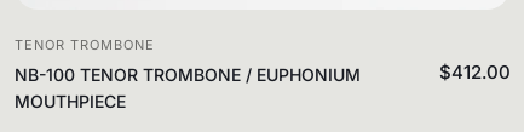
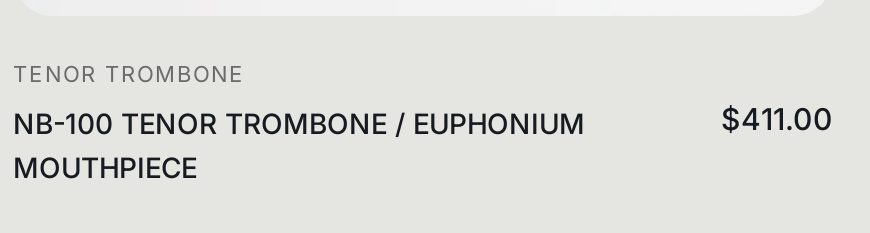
[439,61,511,84] $412.00 -> [721,100,833,138] $411.00

